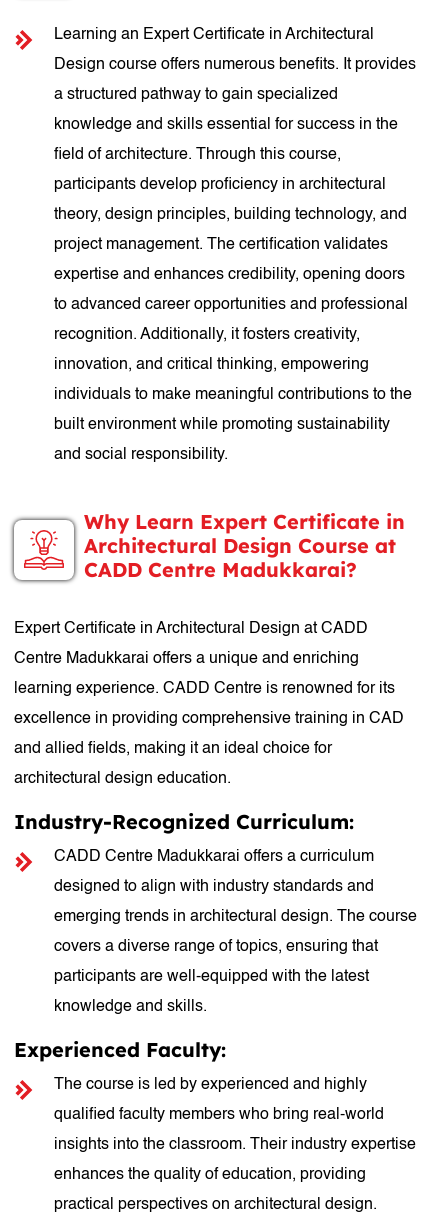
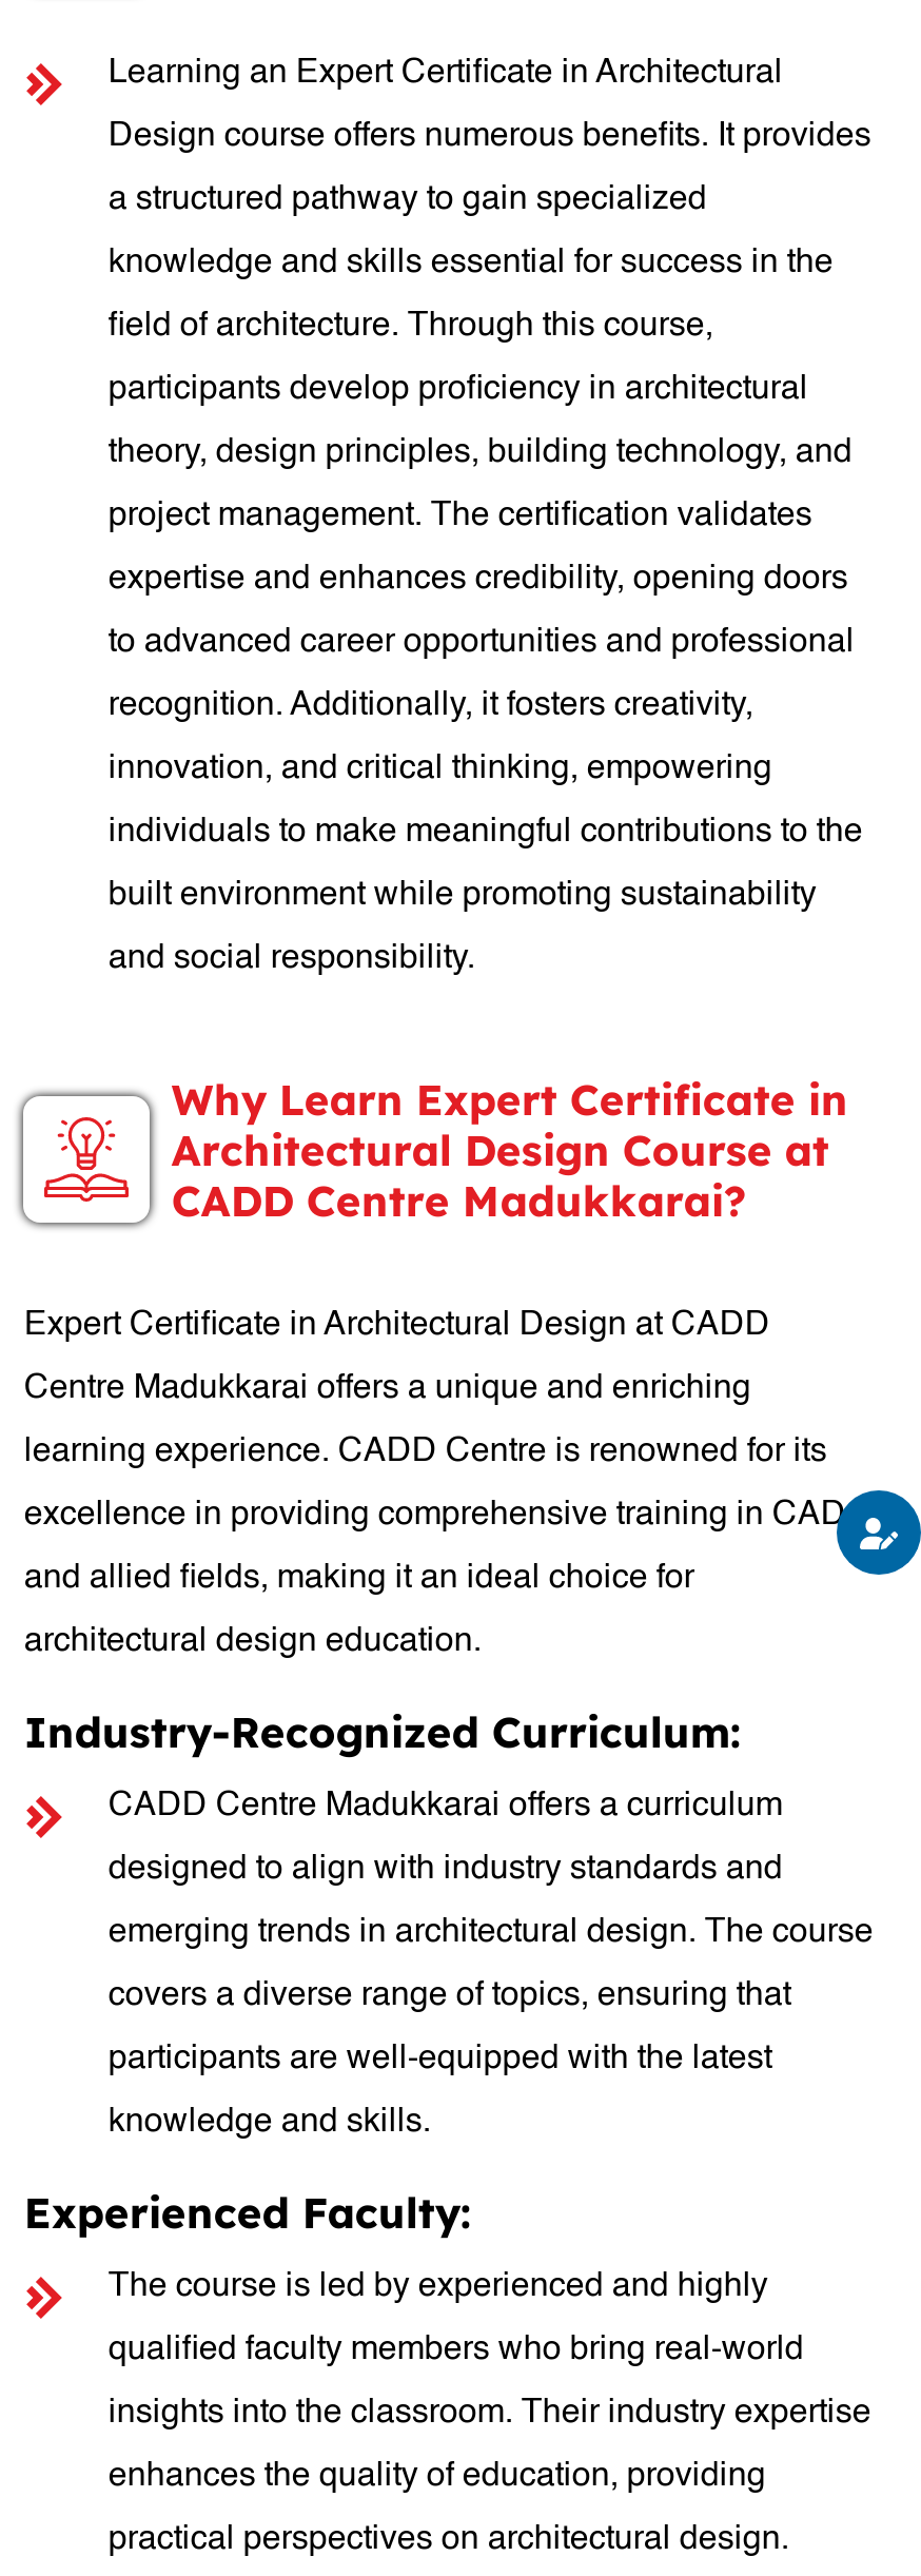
none -> [835,1488,915,1577] [image]

